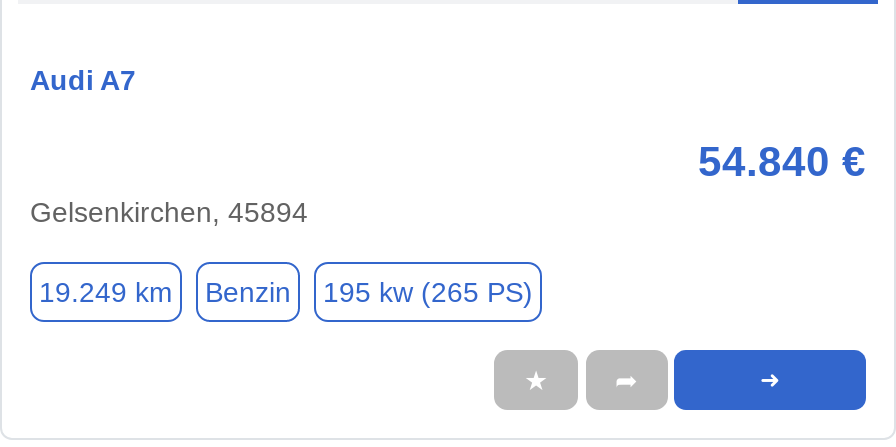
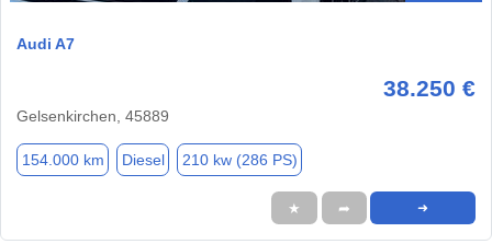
[30,139,866,229] 54.840 € | Gelsenkirchen, 45894 -> [16,76,476,125] 38.250 € | Gelsenkirchen, 45889
[39,276,533,308] 19.249 km | Benzin | 195 kw (265 PS) -> [21,151,297,169] 154.000 km | Diesel | 210 kw (286 PS)

